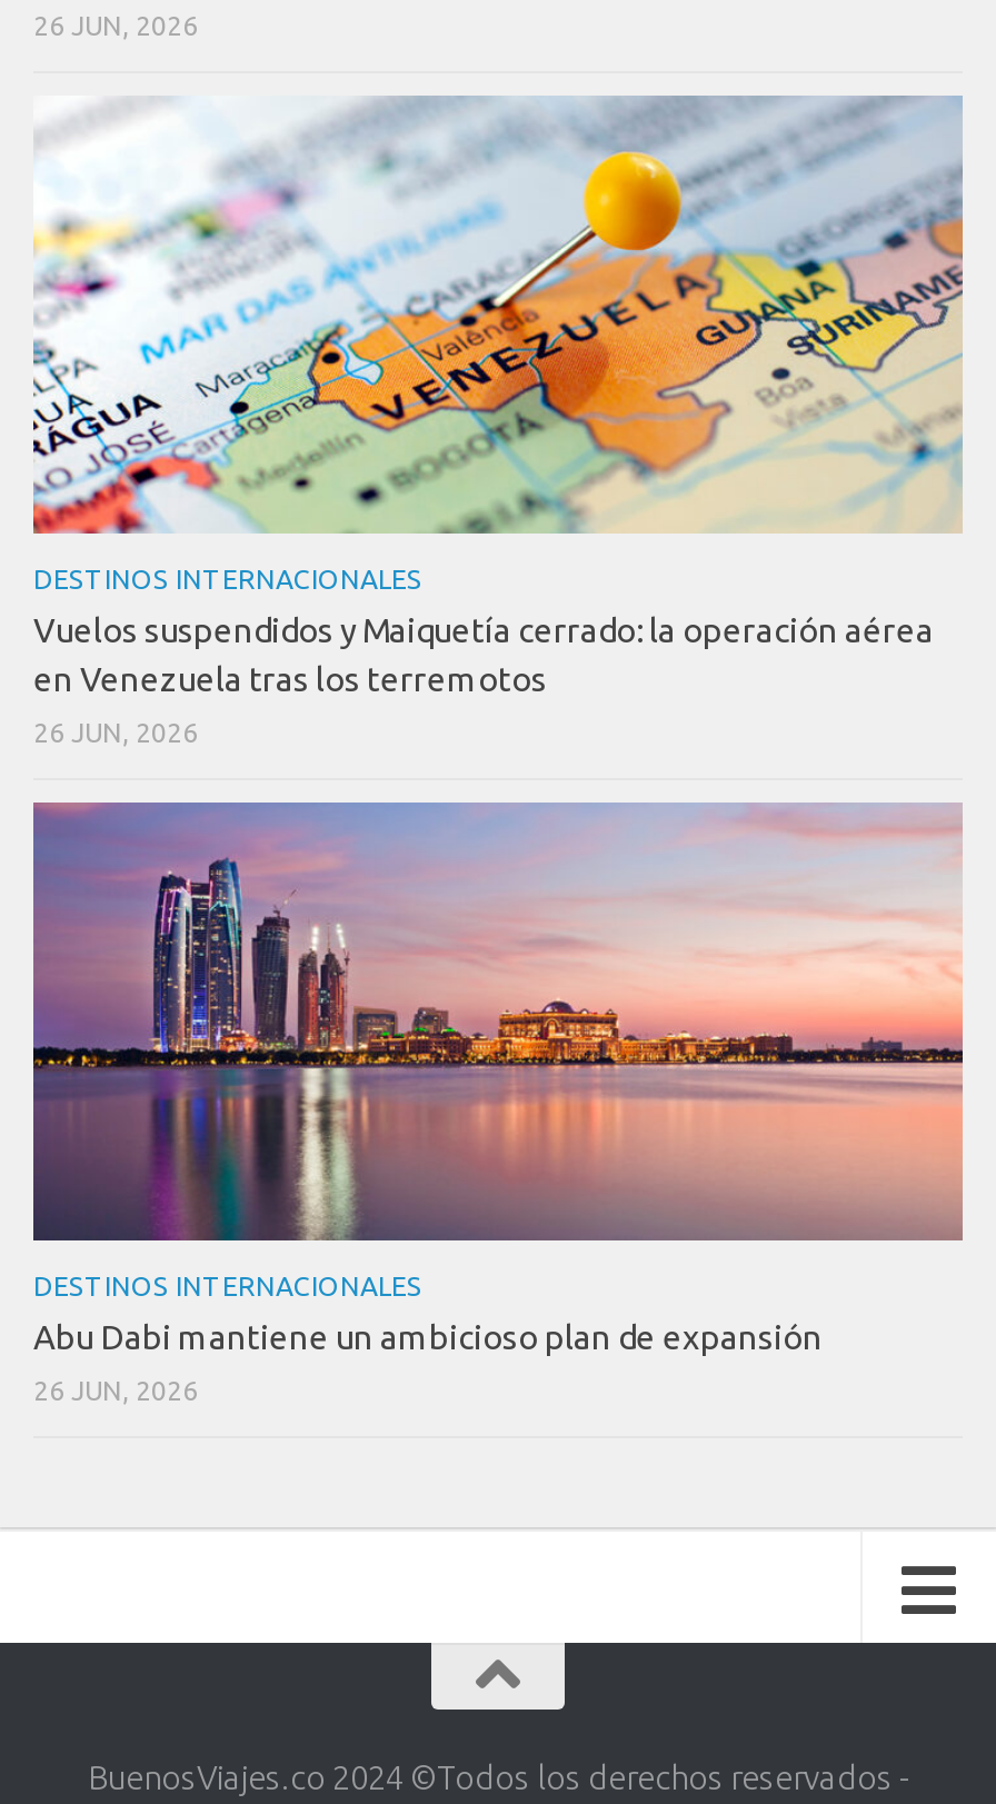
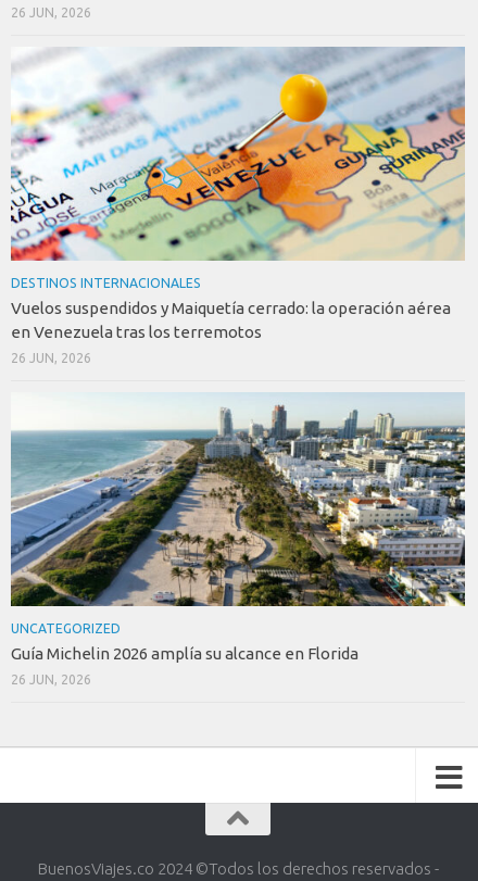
[31,801,963,1302] [image] | DESTINOS INTERNACIONALES -> [10,393,466,636] [image] | UNCATEGORIZED
[33,1319,823,1357] Abu Dabi mantiene un ambicioso plan de expansión -> [11,644,358,663] Guía Michelin 2026 amplía su alcance en Florida

